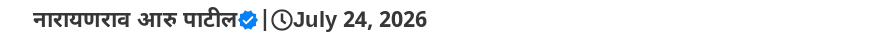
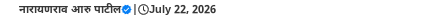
[293,6,427,34] July 24, 2026 -> [149,3,216,17] July 22, 2026

